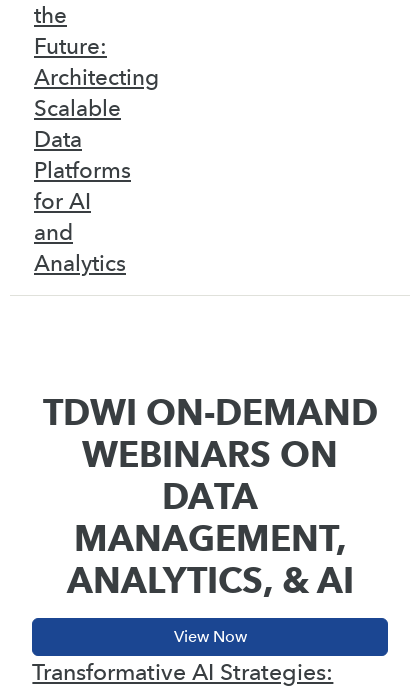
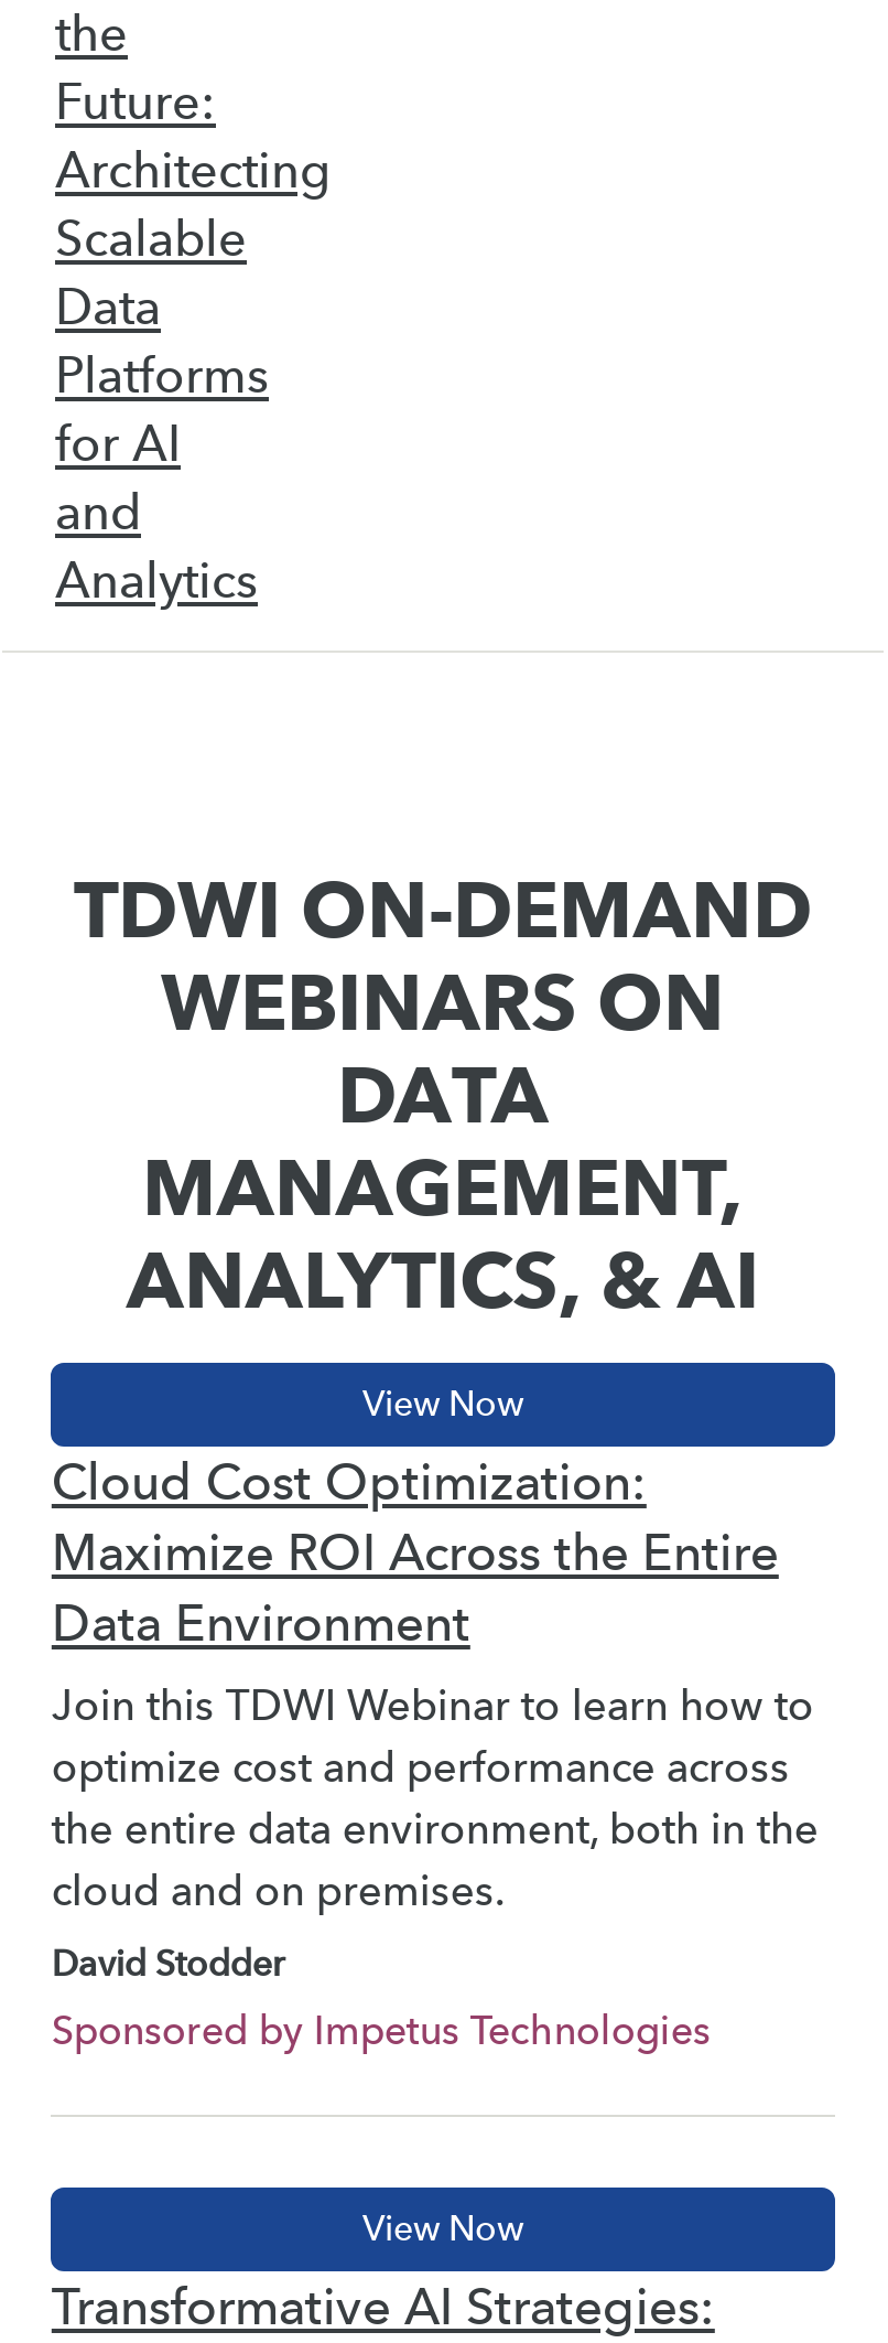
none -> [52,1450,818,2055] Cloud Cost Optimization: | Maximize ROI Across the Entire | Data Environment | Join this TDWI Webinar to learn how to | optimize cost and performance across | the entire data environment, both in the | cloud and on premises. | David Stodder | Sponsored by Impetus Technologies

